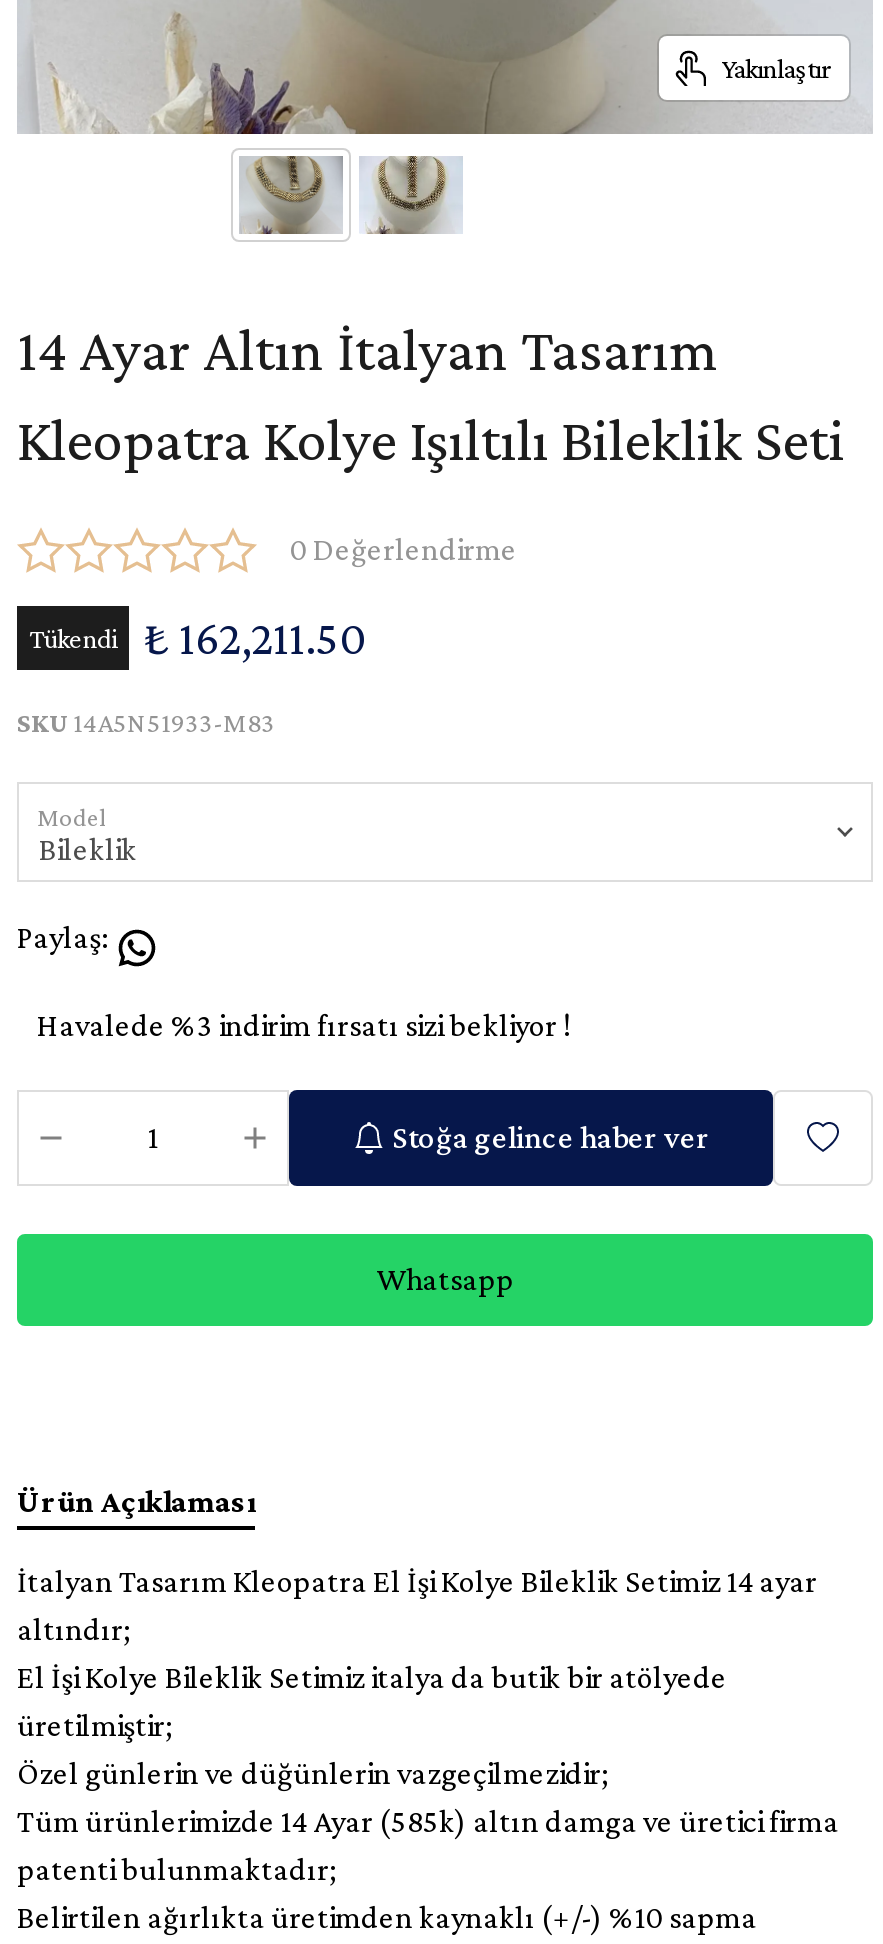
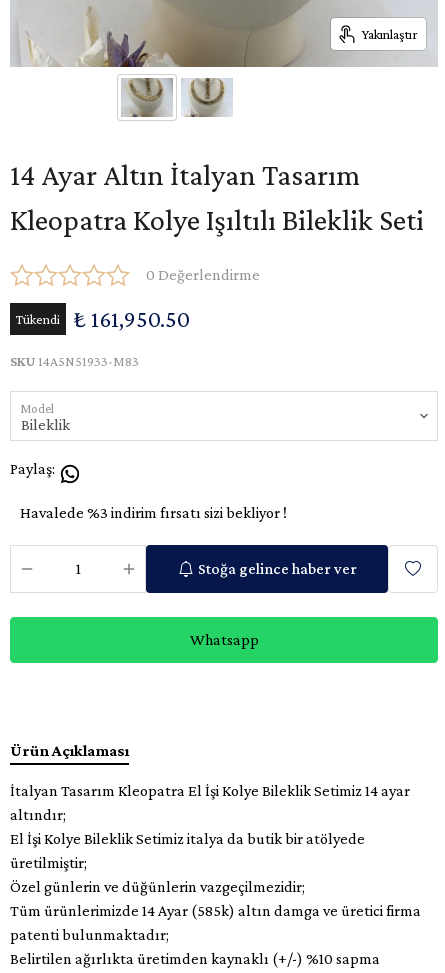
[29,610,365,664] Tükendi ₺ 162,211.50 -> [16,305,190,332] Tükendi ₺ 161,950.50

